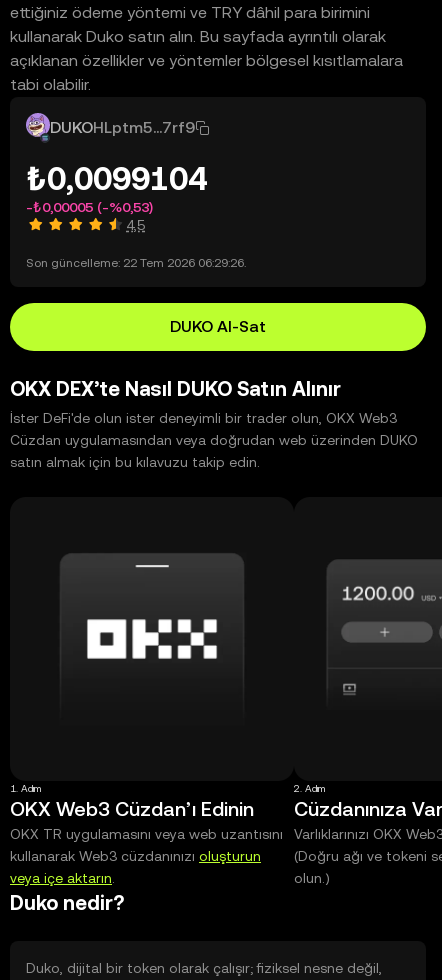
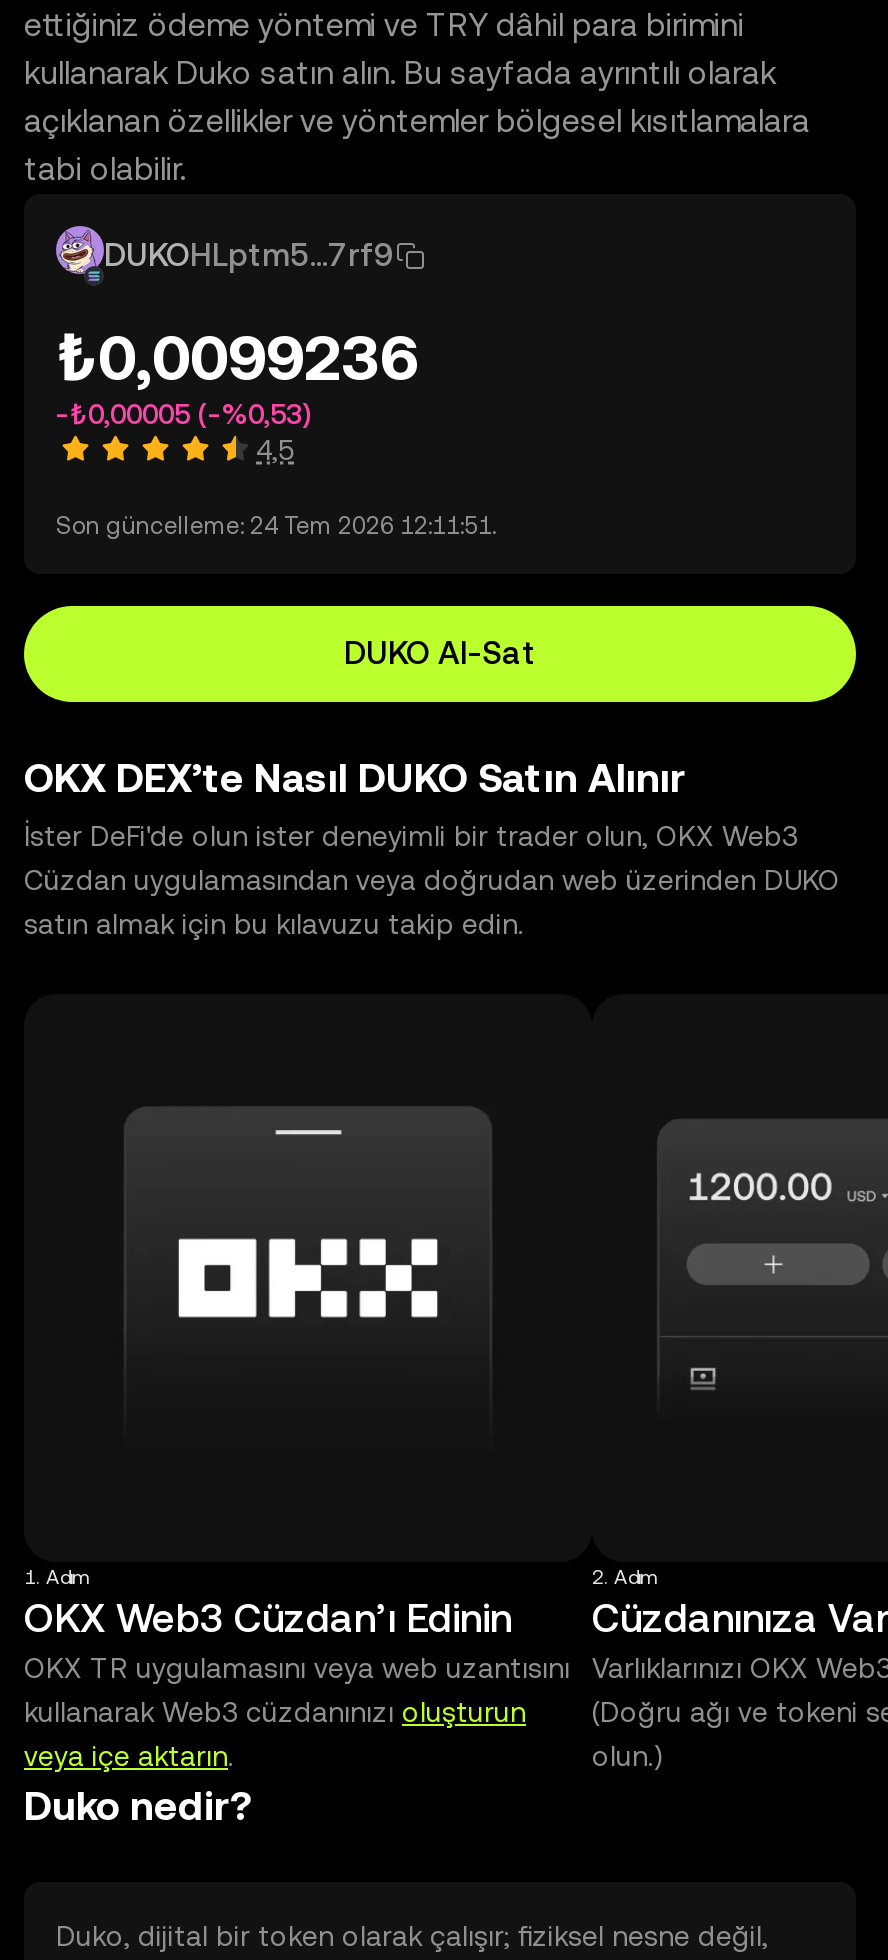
[26,160,207,197] ₺0,0099104 -> [56,320,418,394] ₺0,0099236
[26,256,246,270] Son güncelleme: 22 Tem 2026 06:29:26. -> [56,512,496,540] Son güncelleme: 24 Tem 2026 12:11:51.

